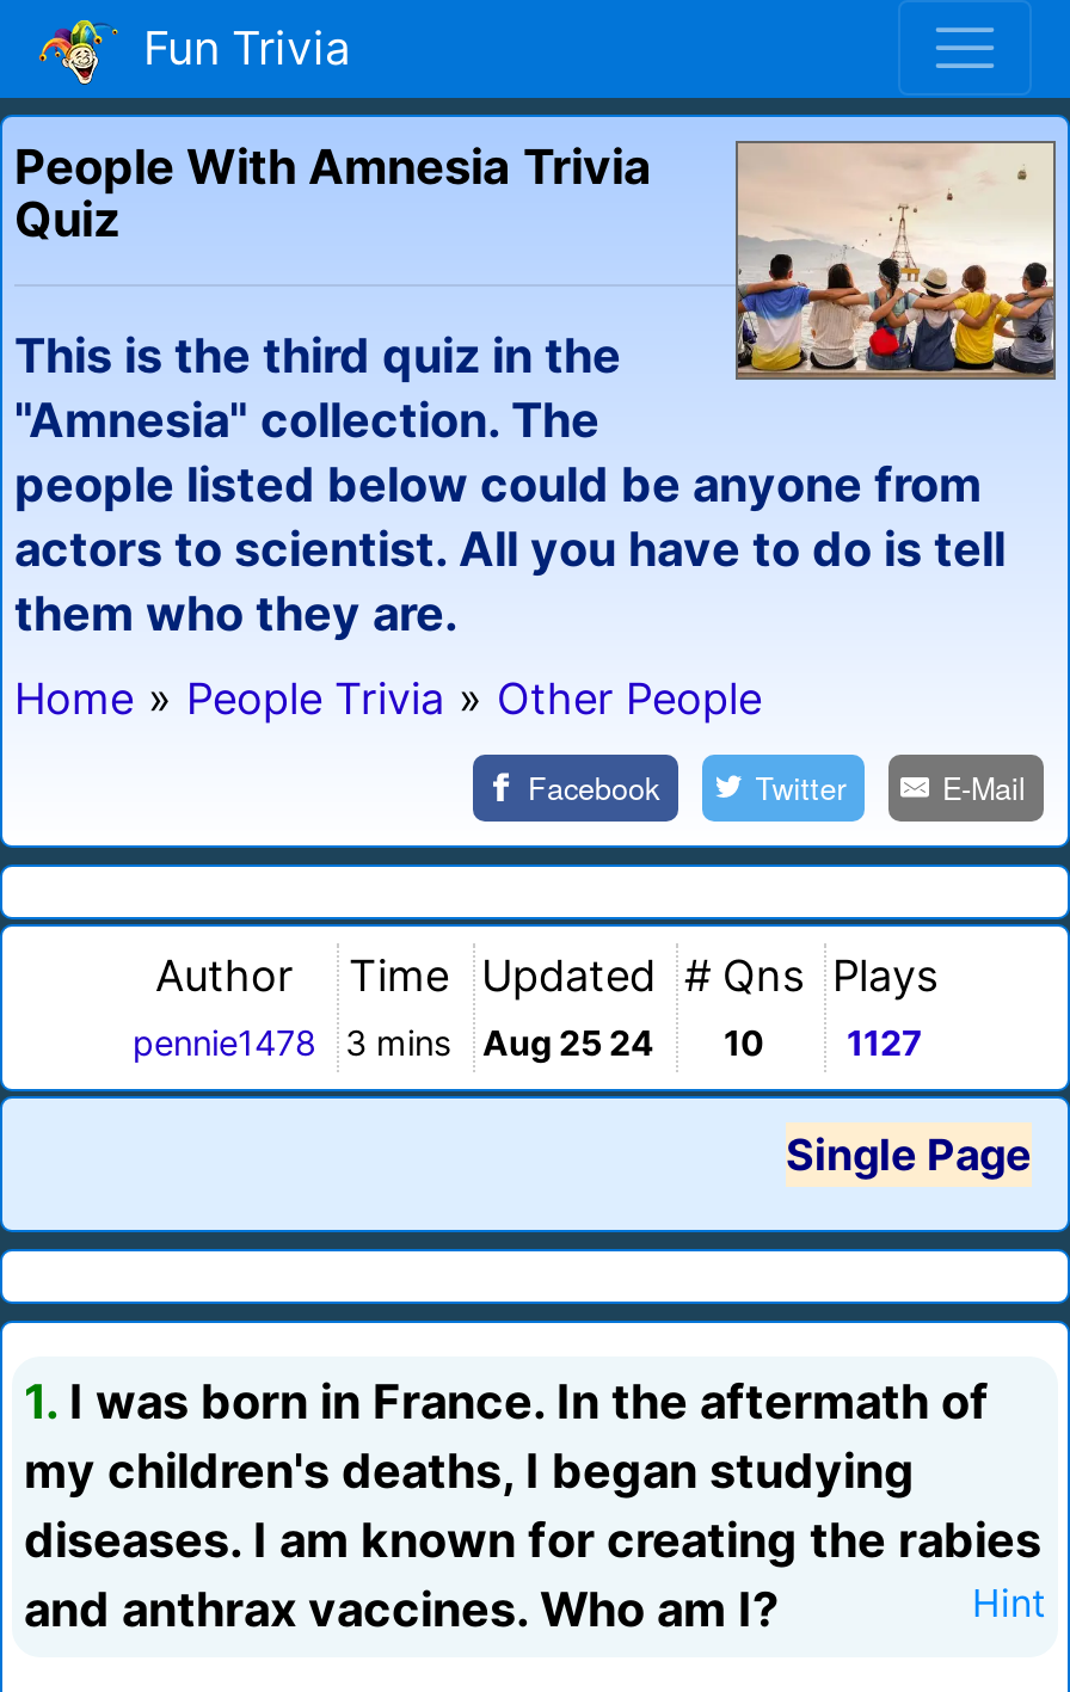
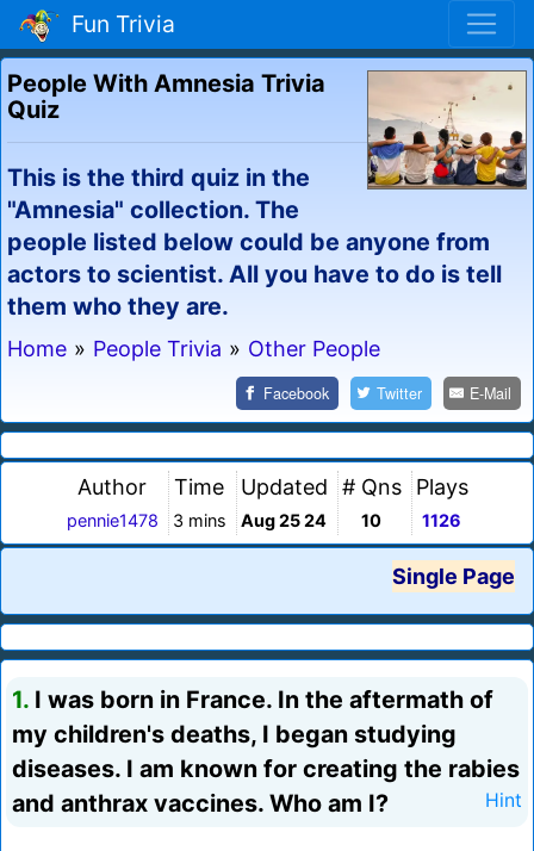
[847,1022,923,1063] 1127 -> [422,510,461,530] 1126

